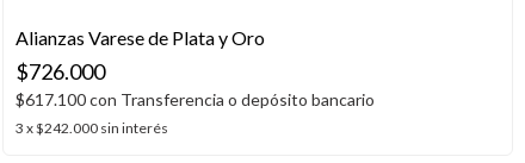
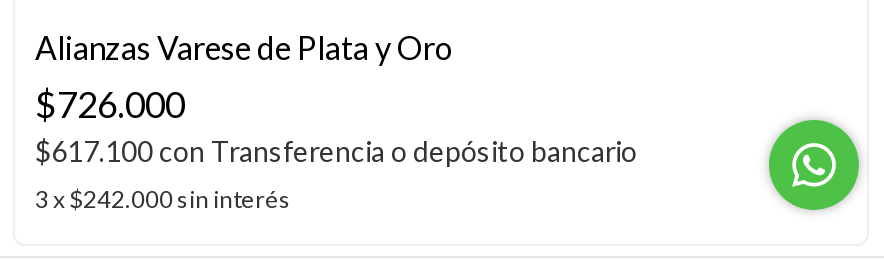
none -> [765,116,863,214] [image]

